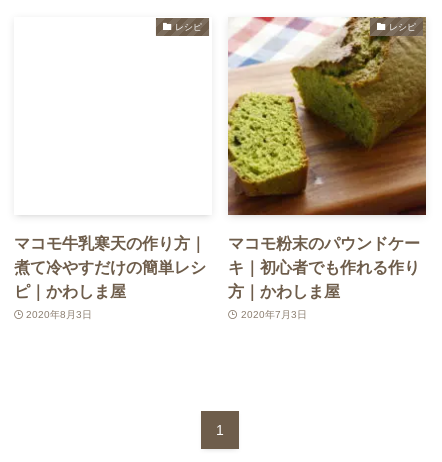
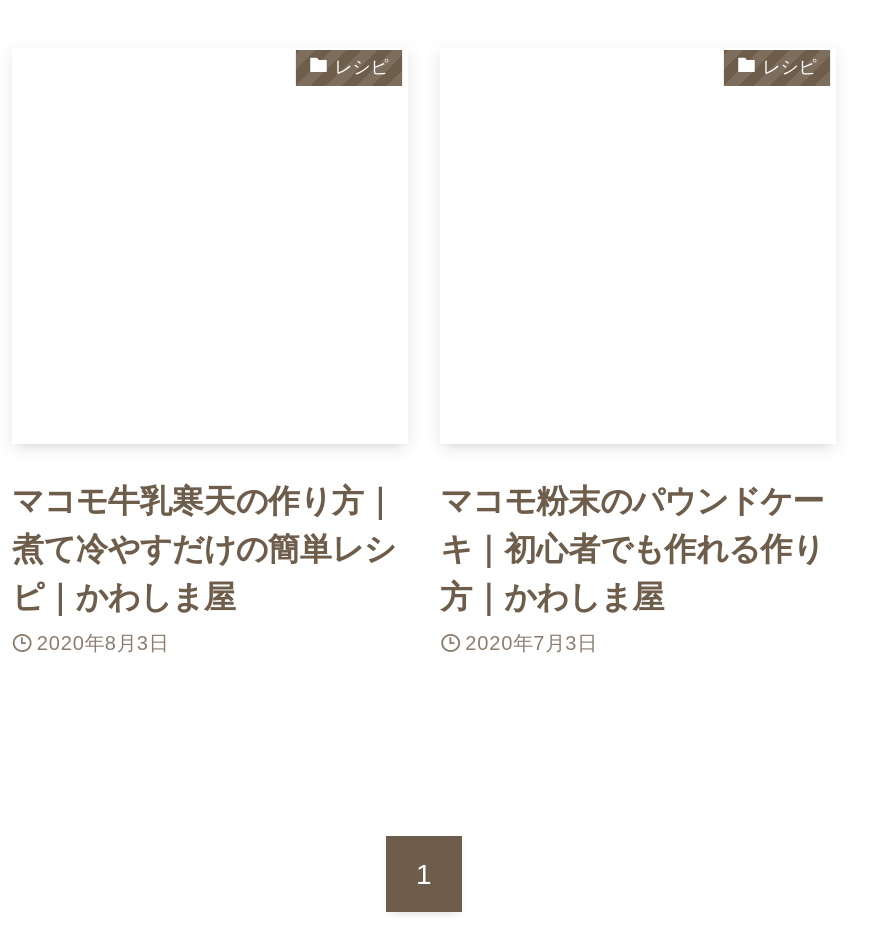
[227,16,427,216] [image] -> none

